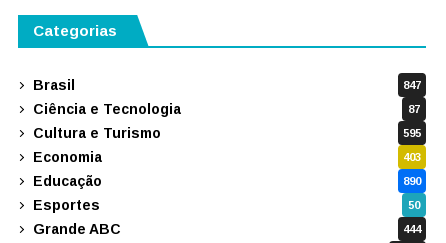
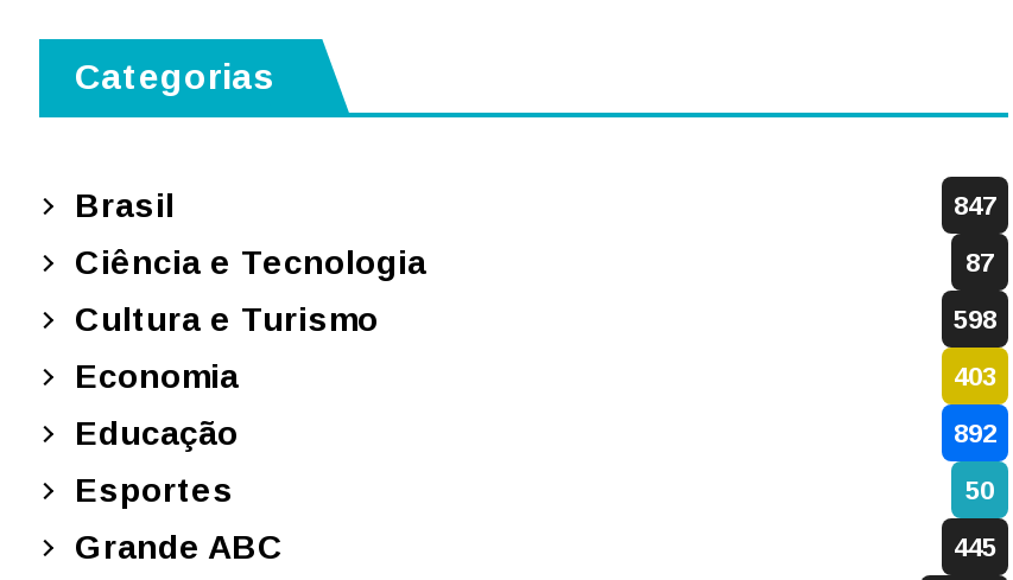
[403,127,421,139] 595 -> [954,305,996,334] 598
[403,175,421,187] 890 -> [954,419,996,448] 892
[403,223,421,235] 444 -> [954,533,996,561] 445

